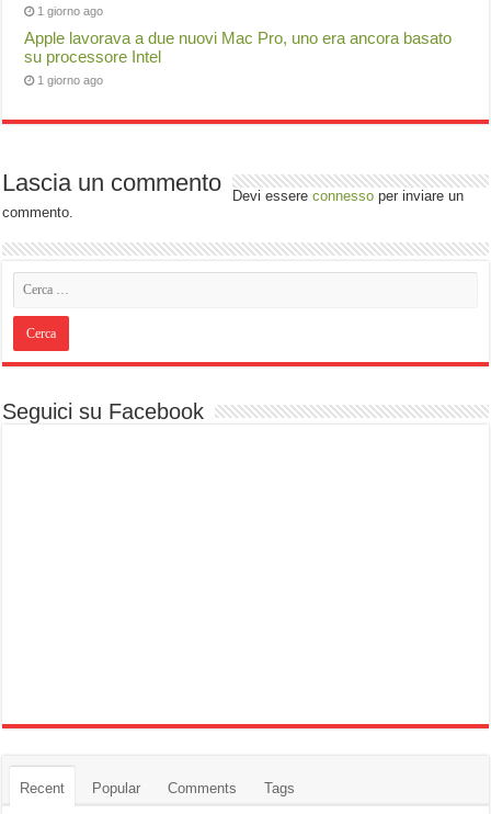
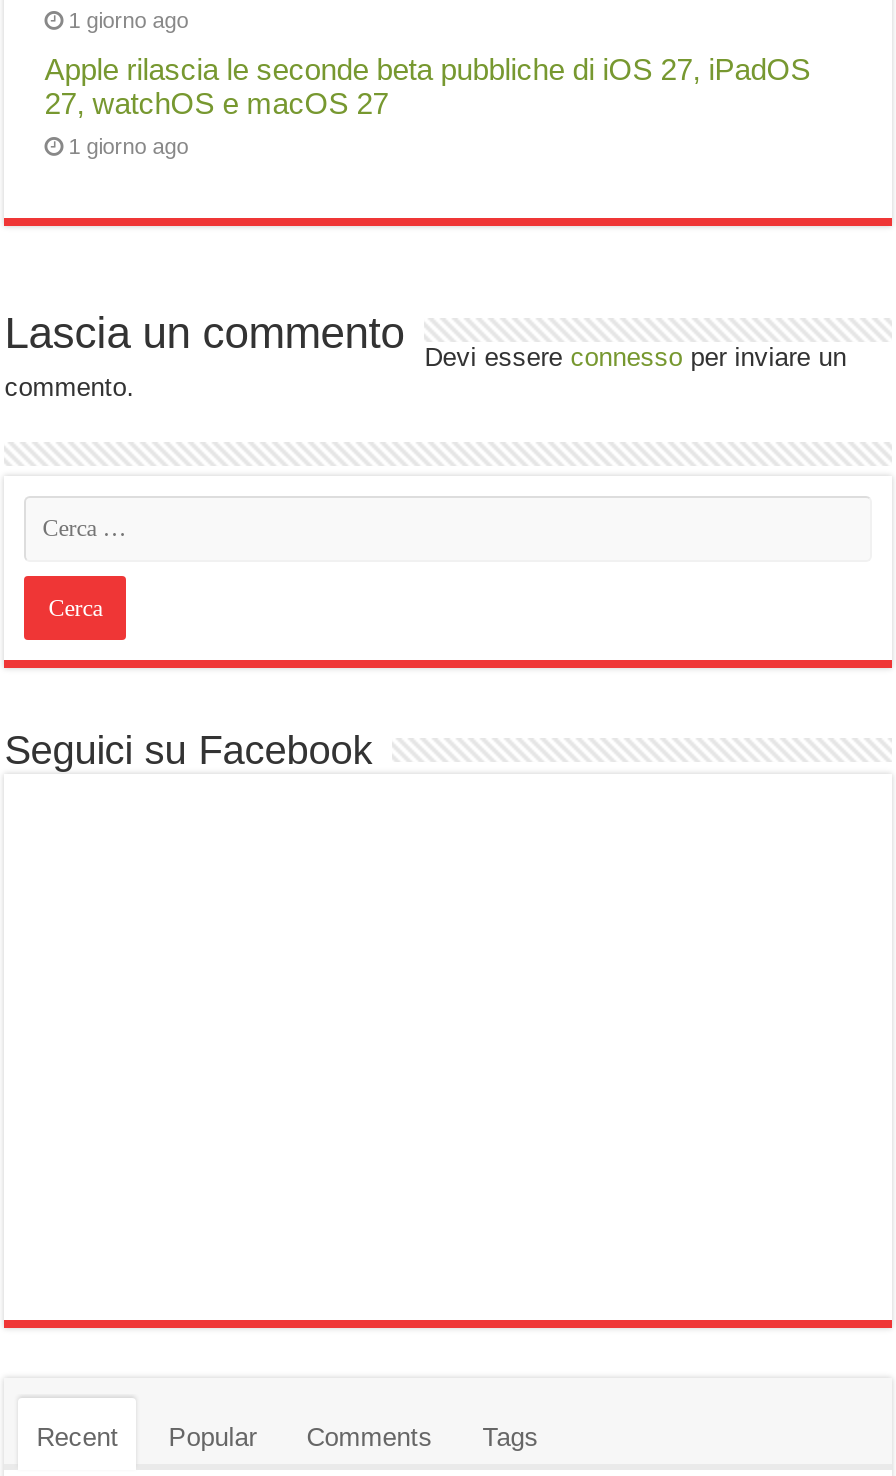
[24,29,452,66] Apple lavorava a due nuovi Mac Pro, uno era ancora basato | su processore Intel -> [44,52,810,120] Apple rilascia le seconde beta pubbliche di iOS 27, iPadOS | 27, watchOS e macOS 27

